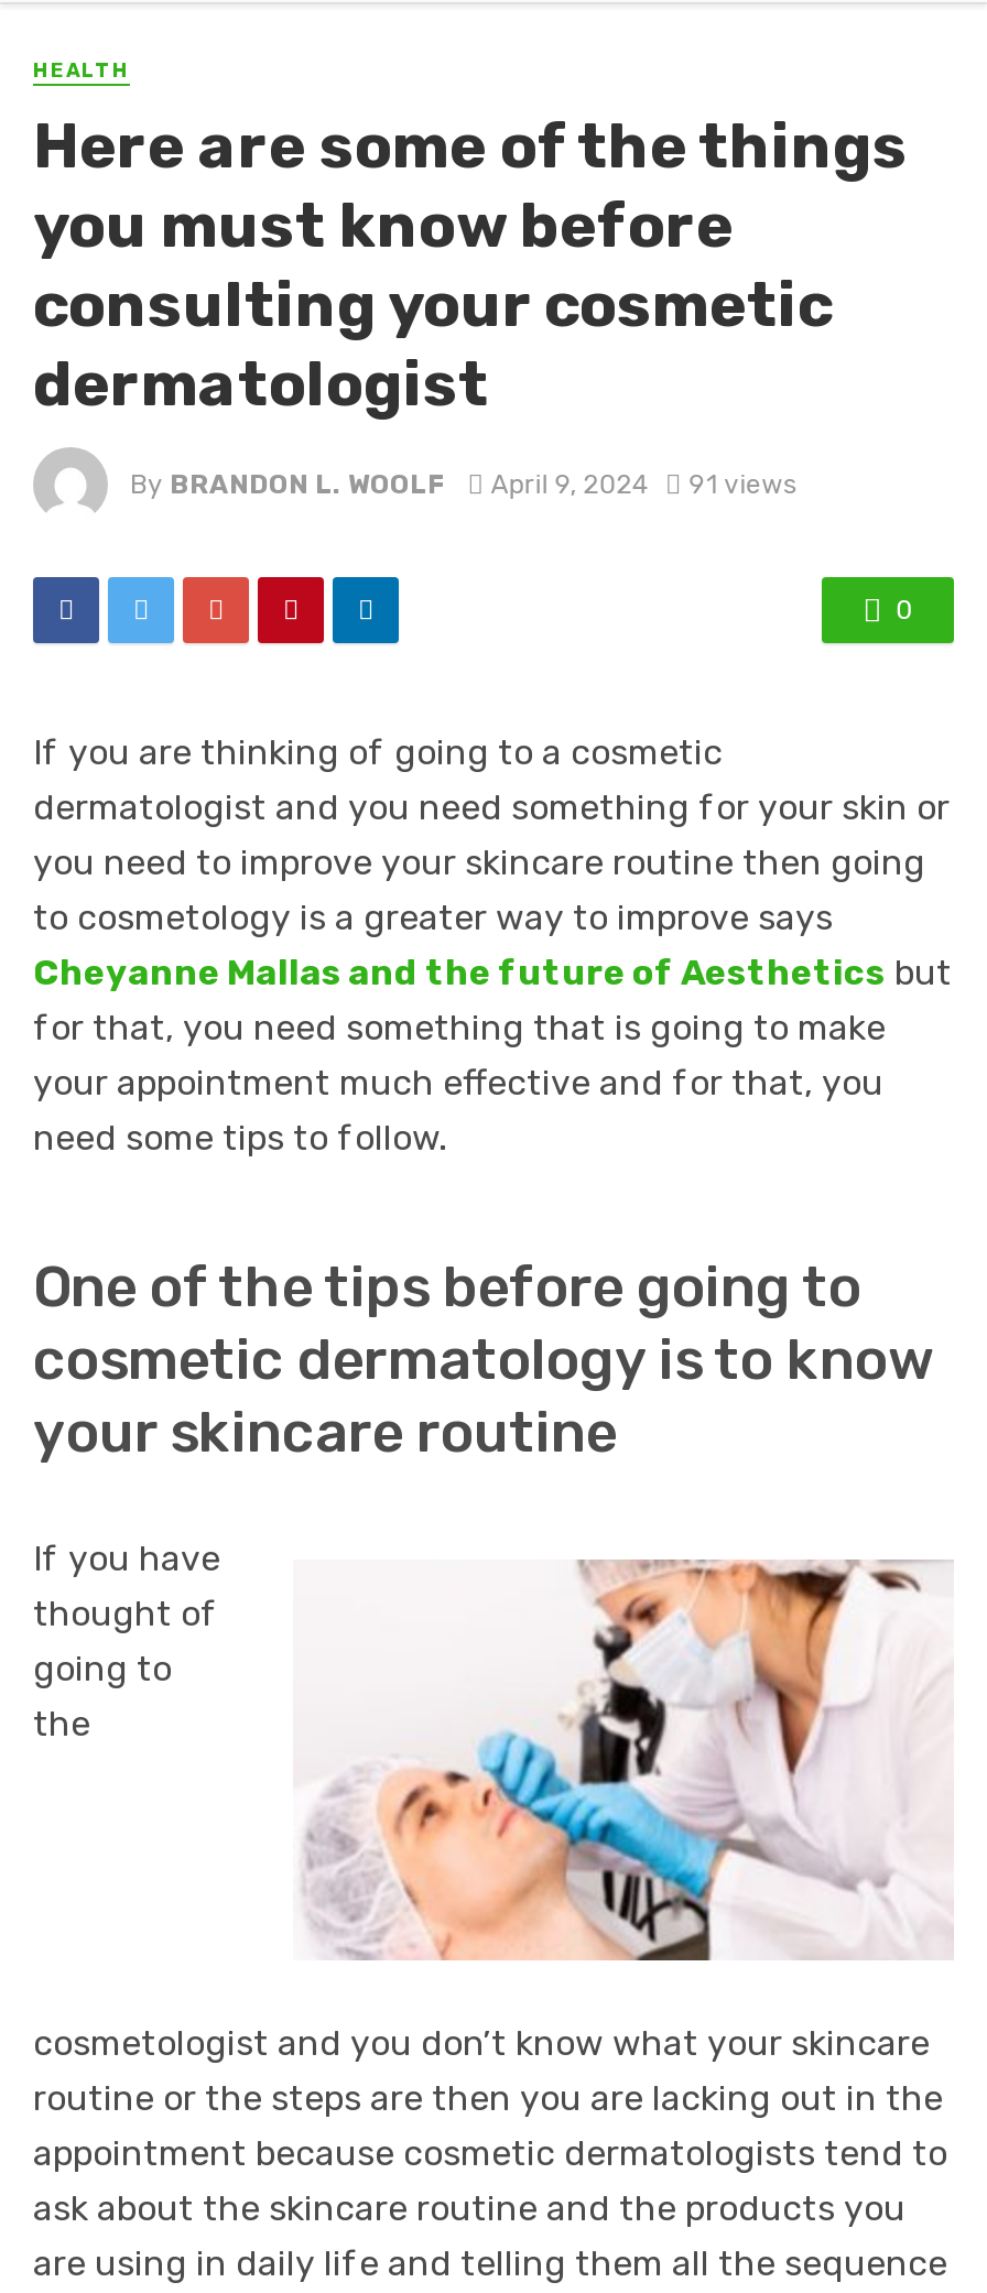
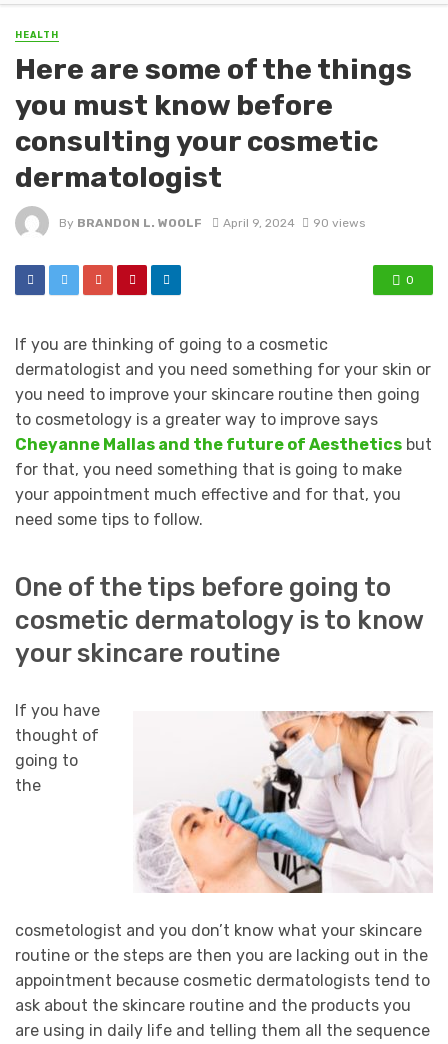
[130,468,797,499] By BRANDON L. WOOLF April 9, 2024 91 views -> [59,216,365,230] By BRANDON L. WOOLF April 9, 2024 90 views

